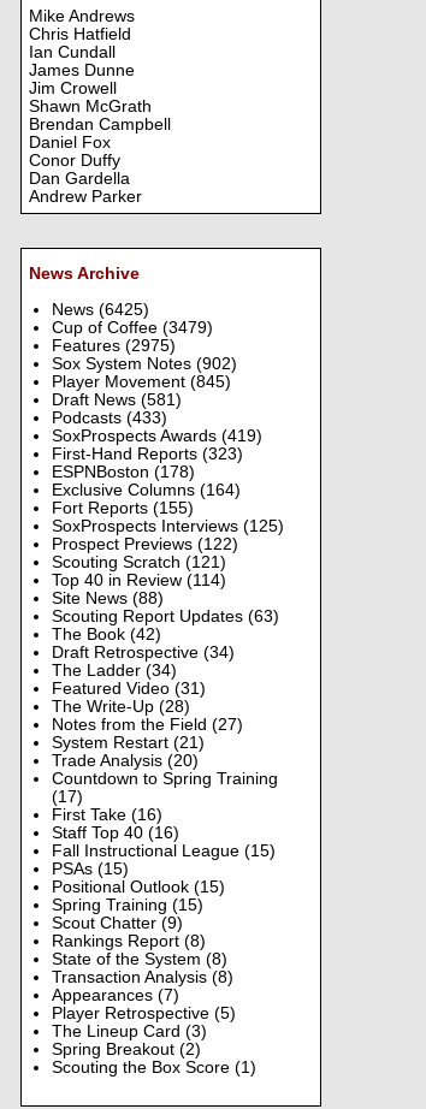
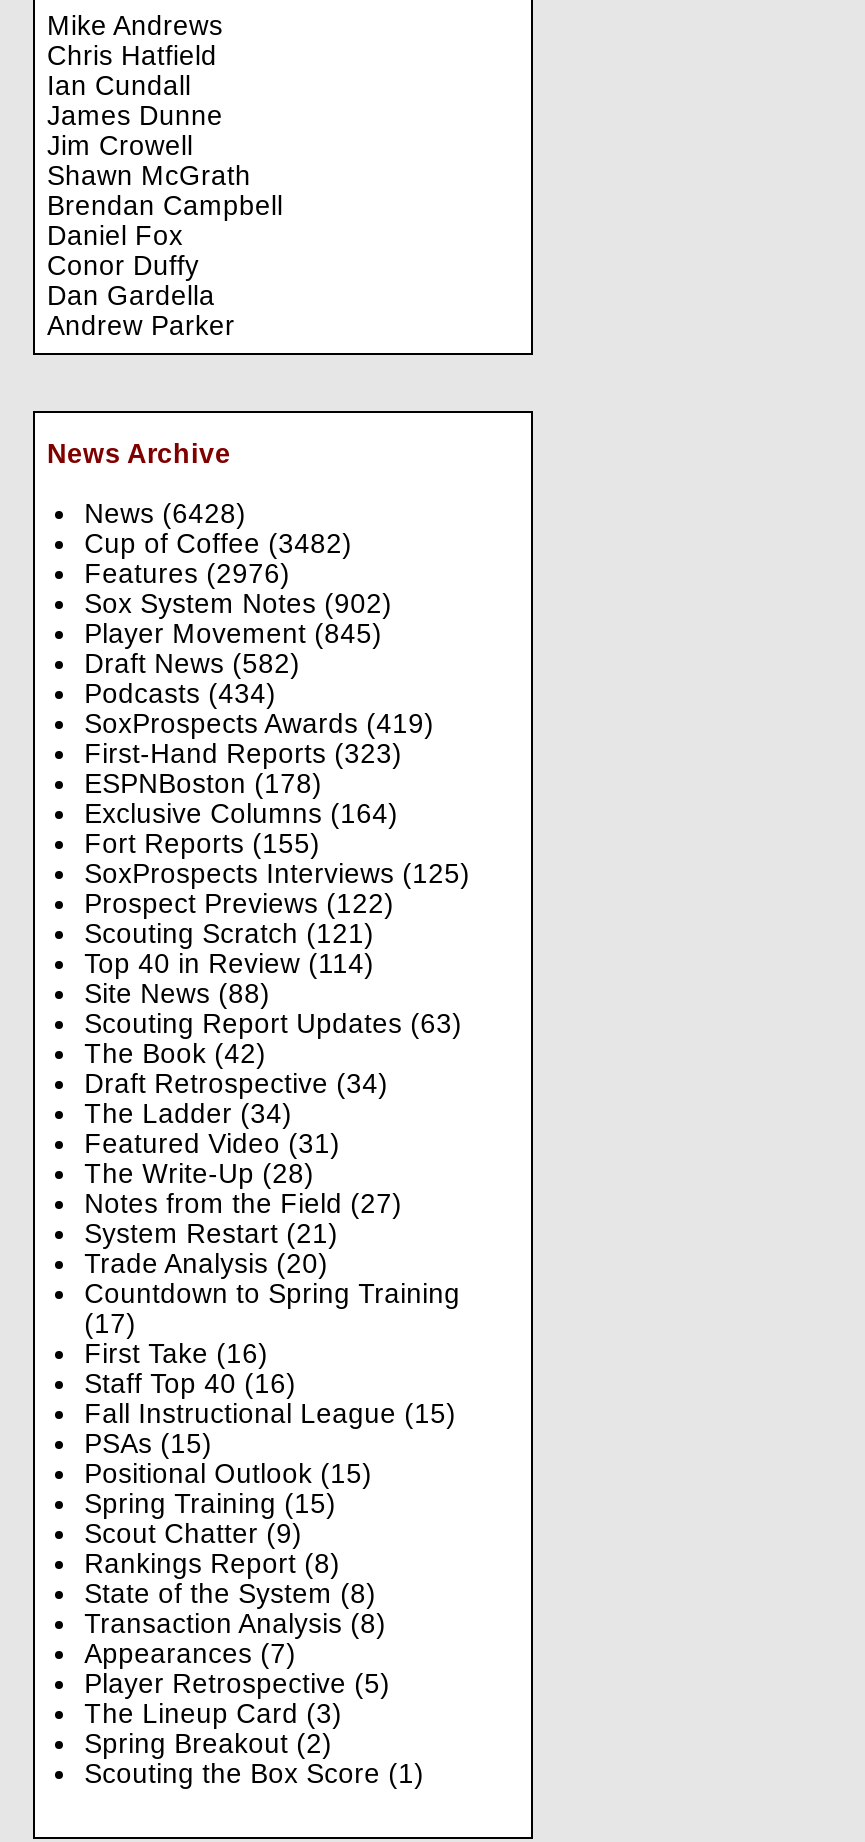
[51,300,149,319] News (6425) -> [84,499,246,529] News (6428)
[51,319,213,337] Cup of Coffee (3479) -> [84,529,352,559] Cup of Coffee (3482)
[51,337,175,355] Features (2975) -> [84,559,290,589] Features (2976)
[51,391,181,409] Draft News (581) -> [84,649,300,679] Draft News (582)
[51,409,167,427] Podcasts (433) -> [84,679,276,709] Podcasts (434)

